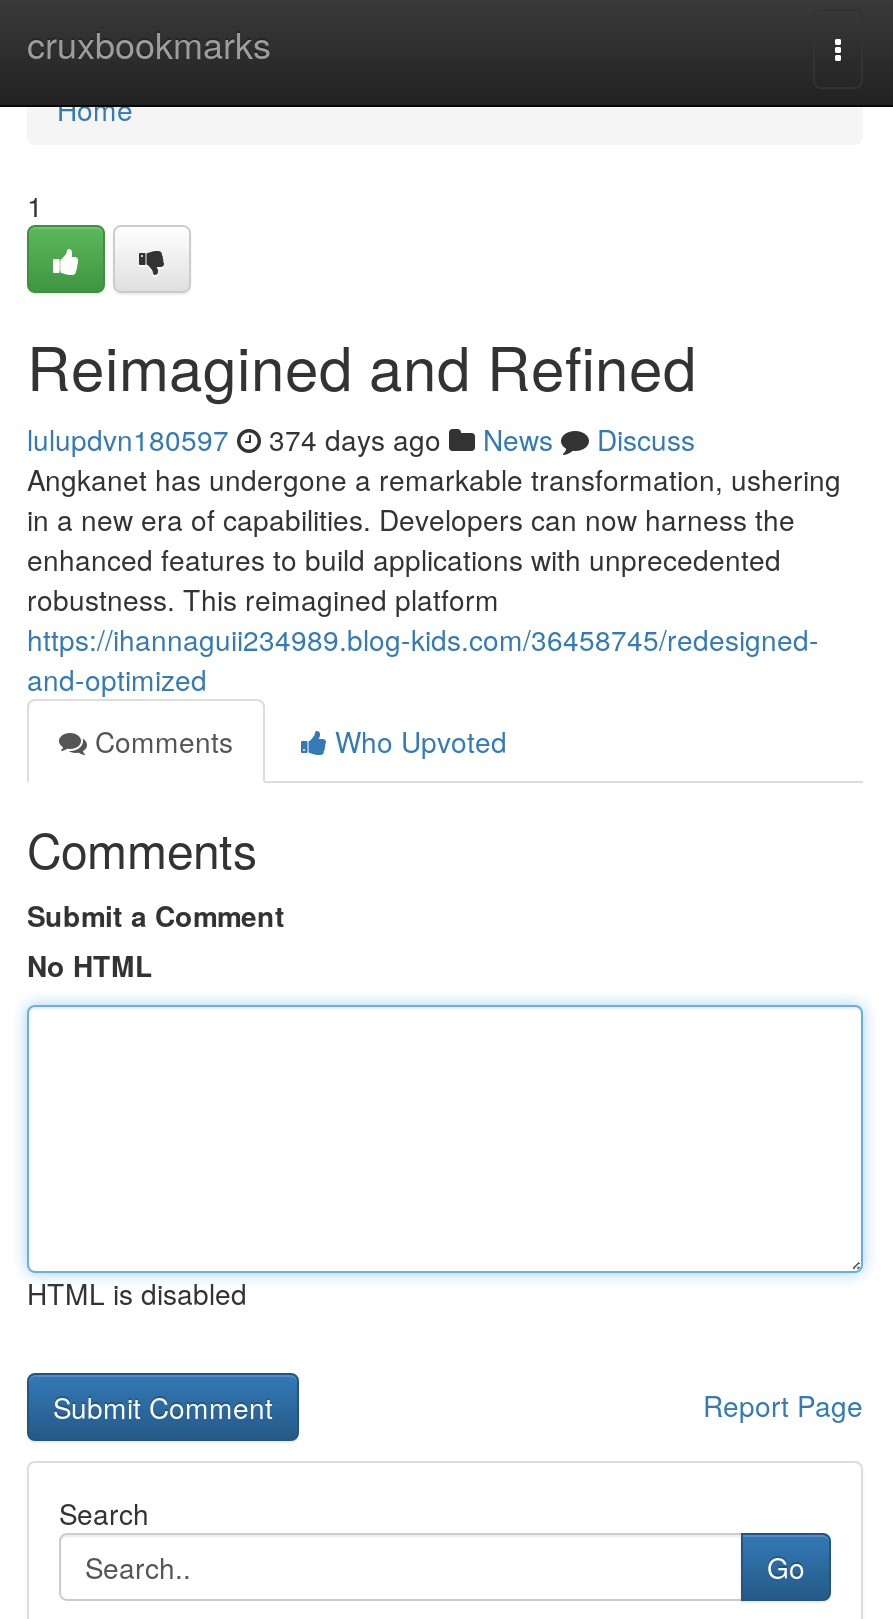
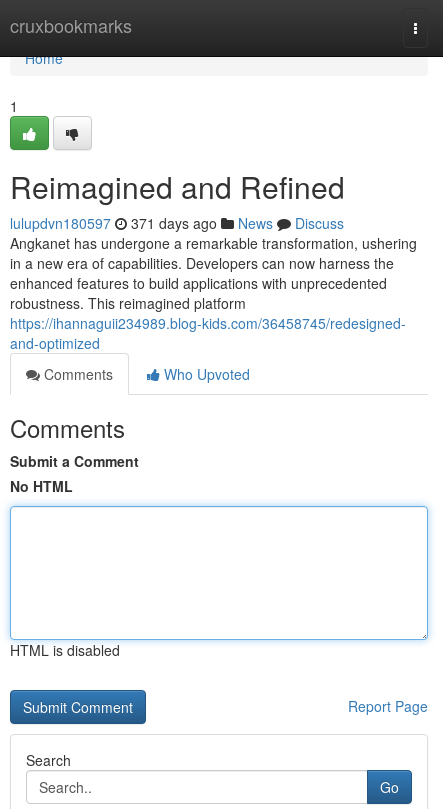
[27,419,695,459] lulupdvn180597 374 days ago News Discuss -> [10,213,344,233] lulupdvn180597 371 days ago News Discuss

